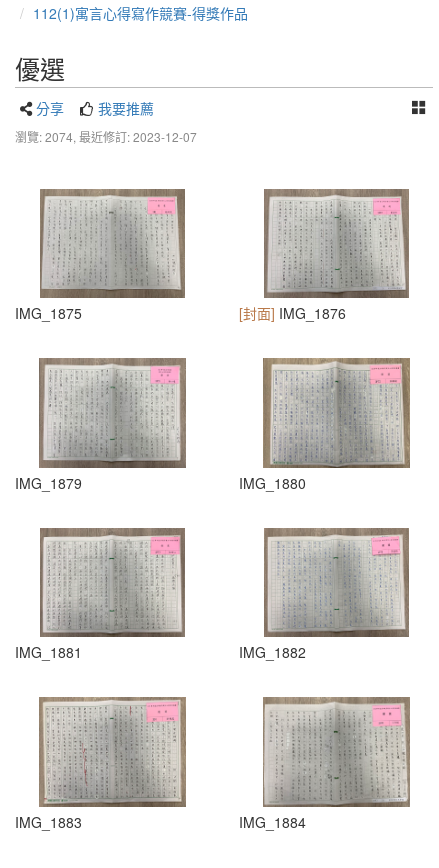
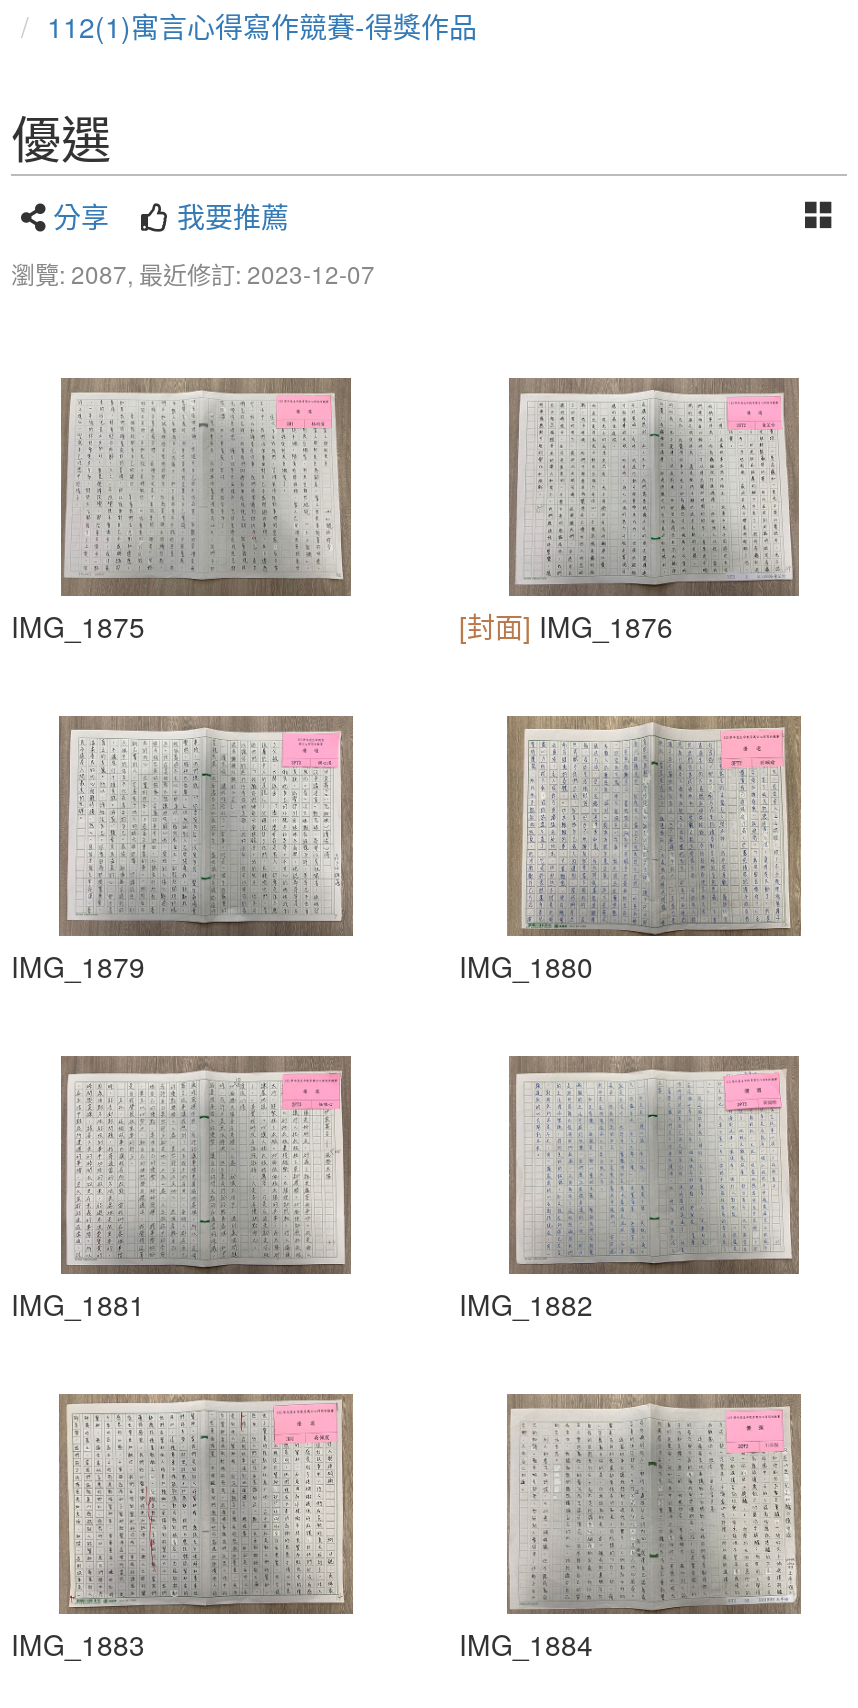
[15,128,197,145] 瀏覽: 2074,最近修訂: 2023-12-07 -> [11,255,375,289] 瀏覽: 2087,最近修訂: 2023-12-07

